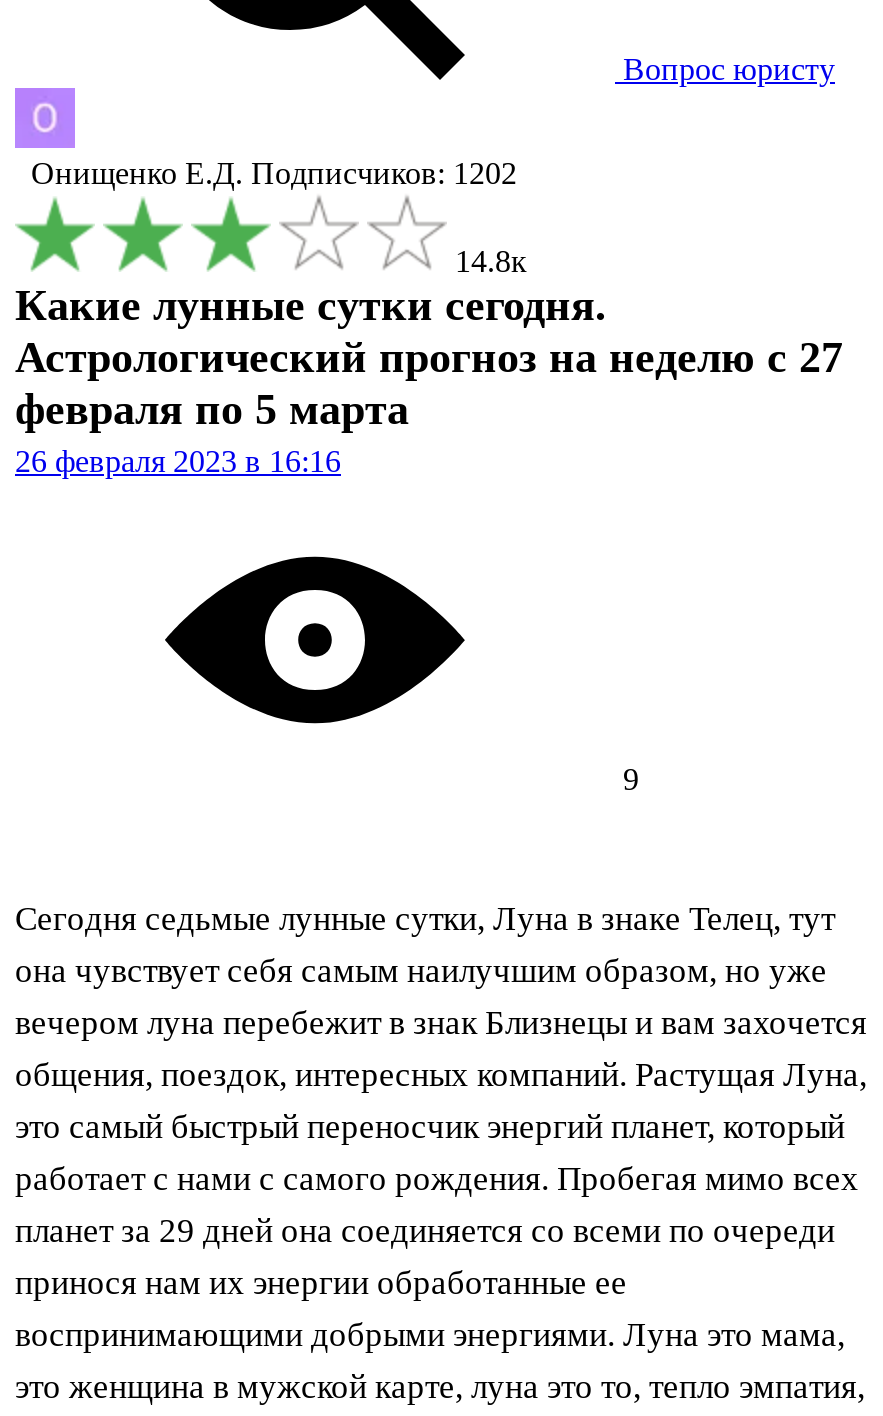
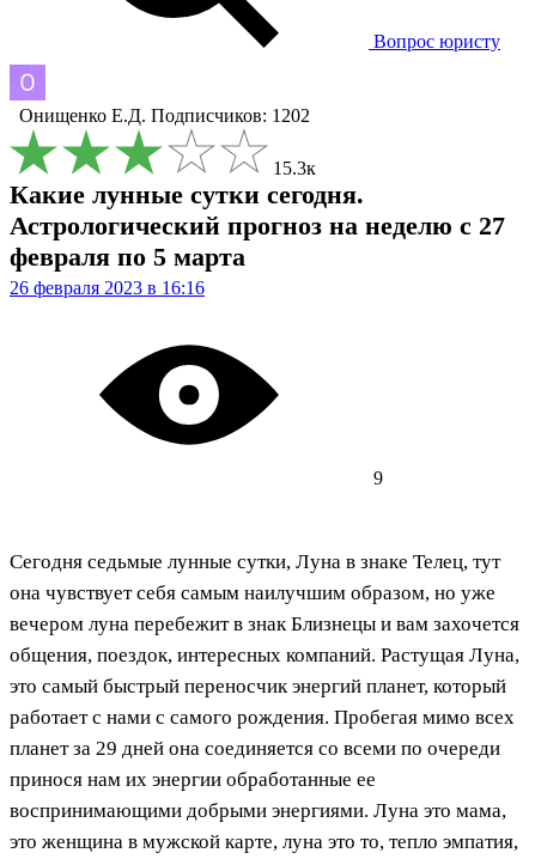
[455,244,527,278] 14.8к -> [273,158,316,178] 15.3к

